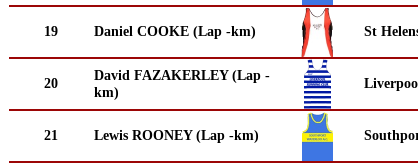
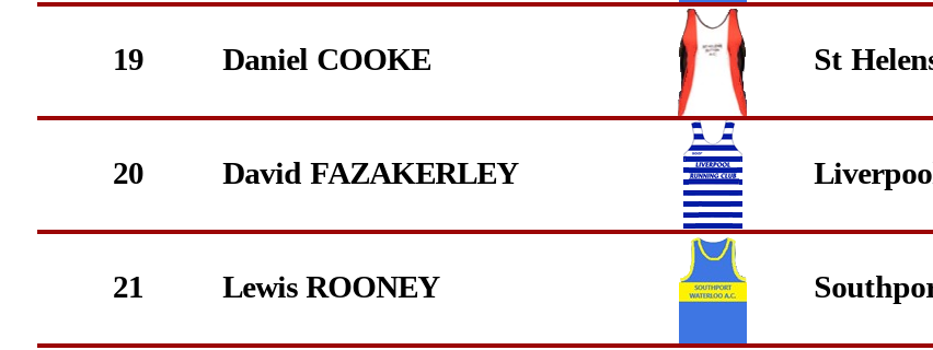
[94,23,256,39] Daniel COOKE (Lap -km) -> [223,41,431,76] Daniel COOKE
[94,67,270,100] David FAZAKERLEY (Lap - | km) -> [223,155,518,190] David FAZAKERLEY
[94,127,259,143] Lewis ROONEY (Lap -km) -> [223,269,439,304] Lewis ROONEY

